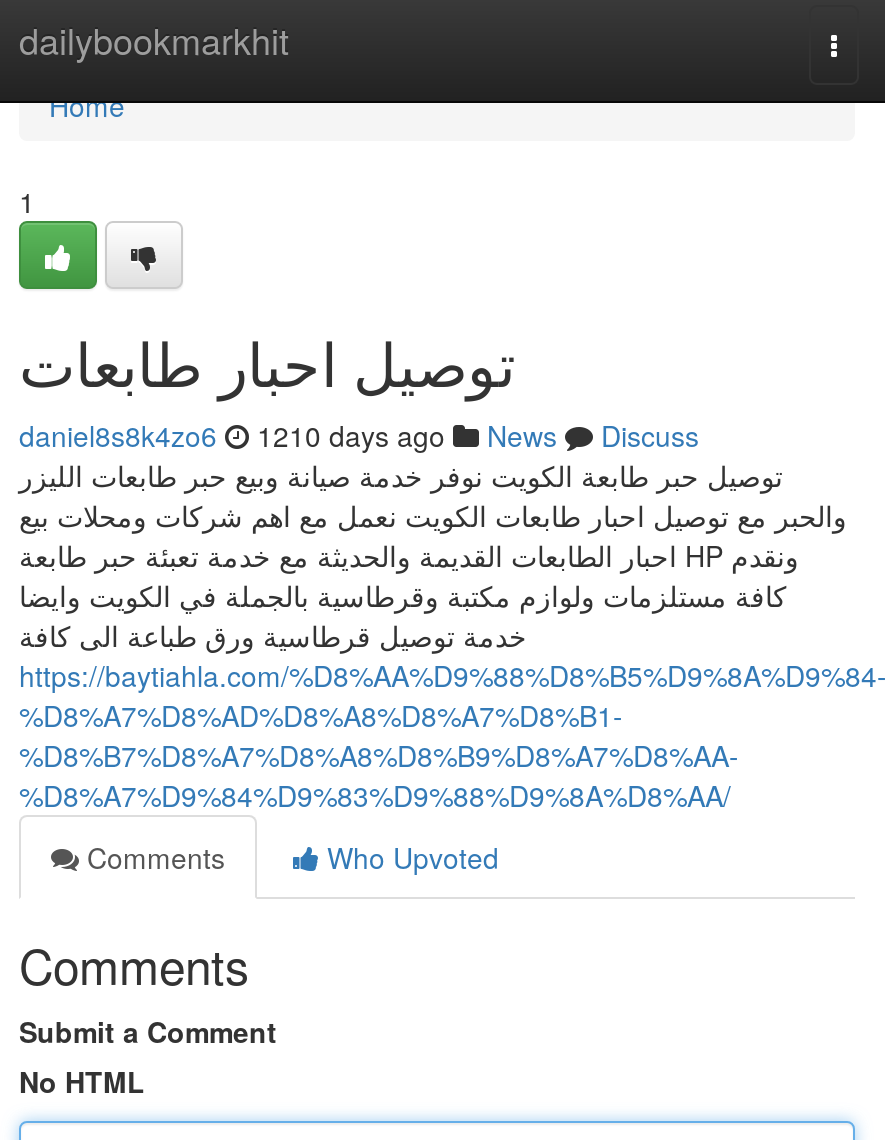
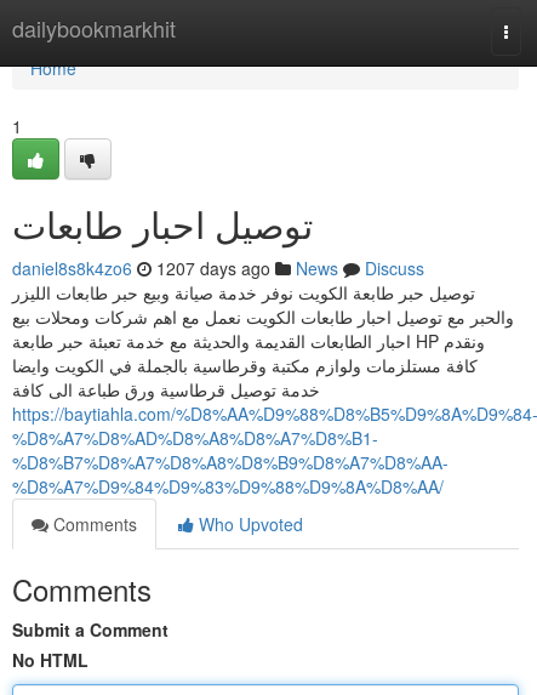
[19,415,699,455] daniel8s8k4zo6 1210 days ago News Discuss -> [12,256,424,280] daniel8s8k4zo6 1207 days ago News Discuss

